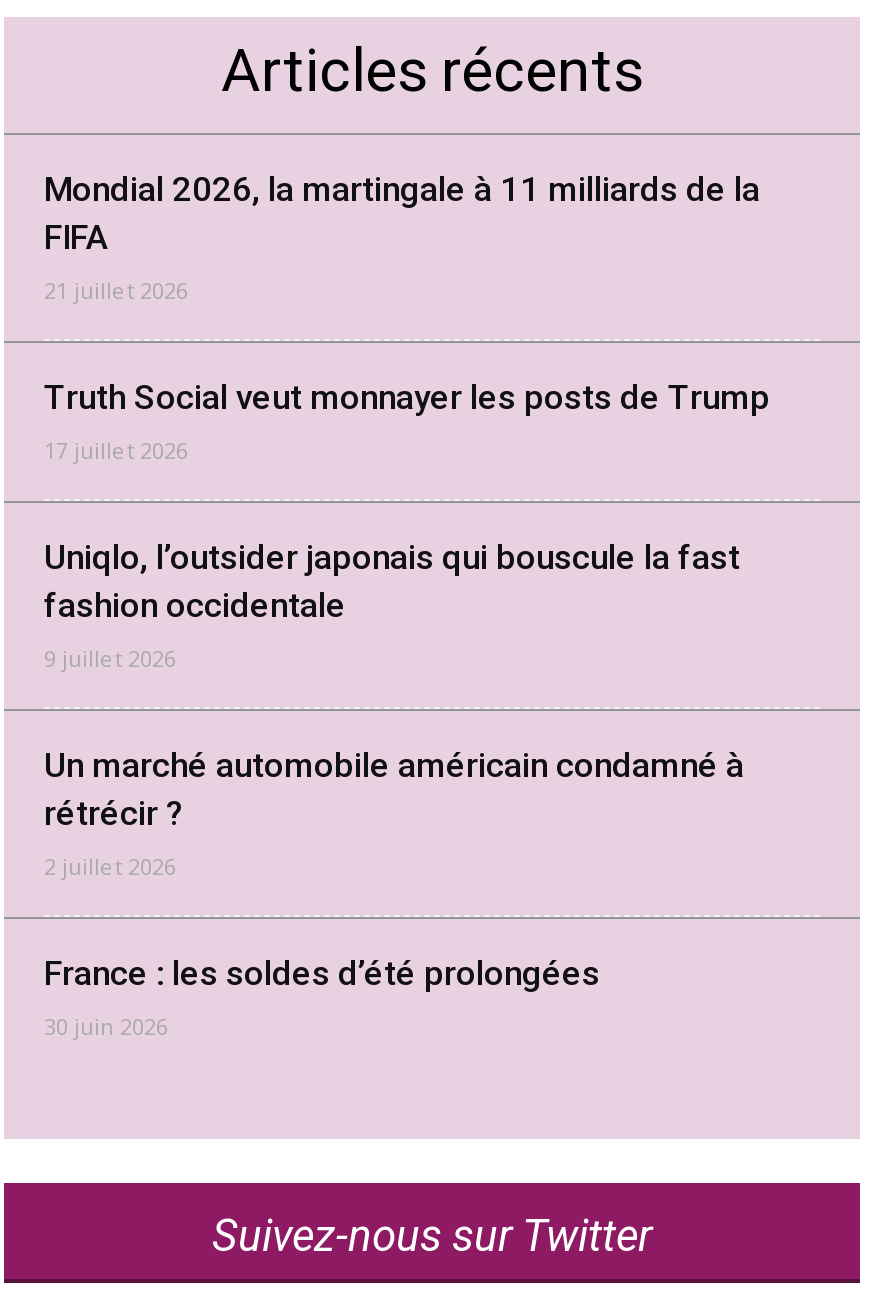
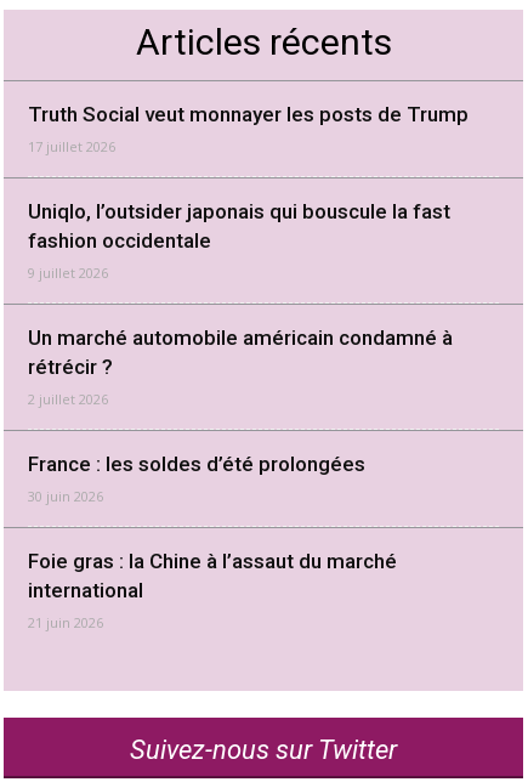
[44,168,760,304] Mondial 2026, la martingale à 11 milliards de la | FIFA | 21 juillet 2026 -> none
moved [44,376,770,1040] -> [28,102,469,505]: Truth Social veut monnayer les posts de Trump | 17 juillet 2026 | Uniqlo, l’outsider japonais qui bouscule la fast | ... | France : les soldes d’été prolongées | 30 juin 2026
none -> [28,549,397,632] Foie gras : la Chine à l’assaut du marché | international | 21 juin 2026

